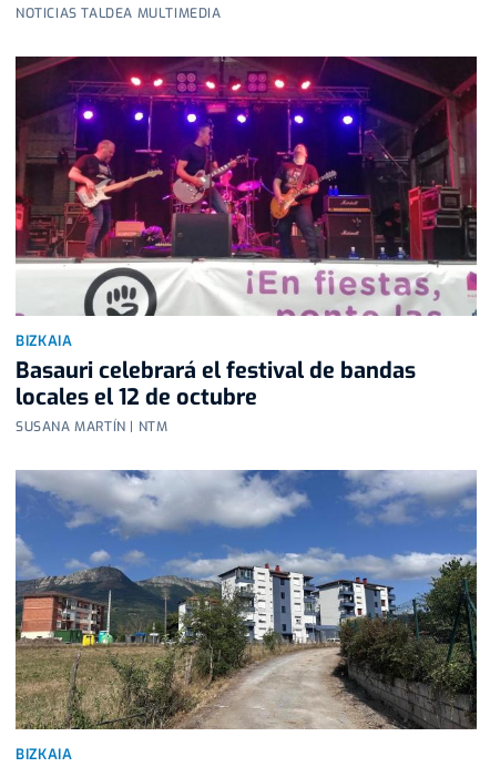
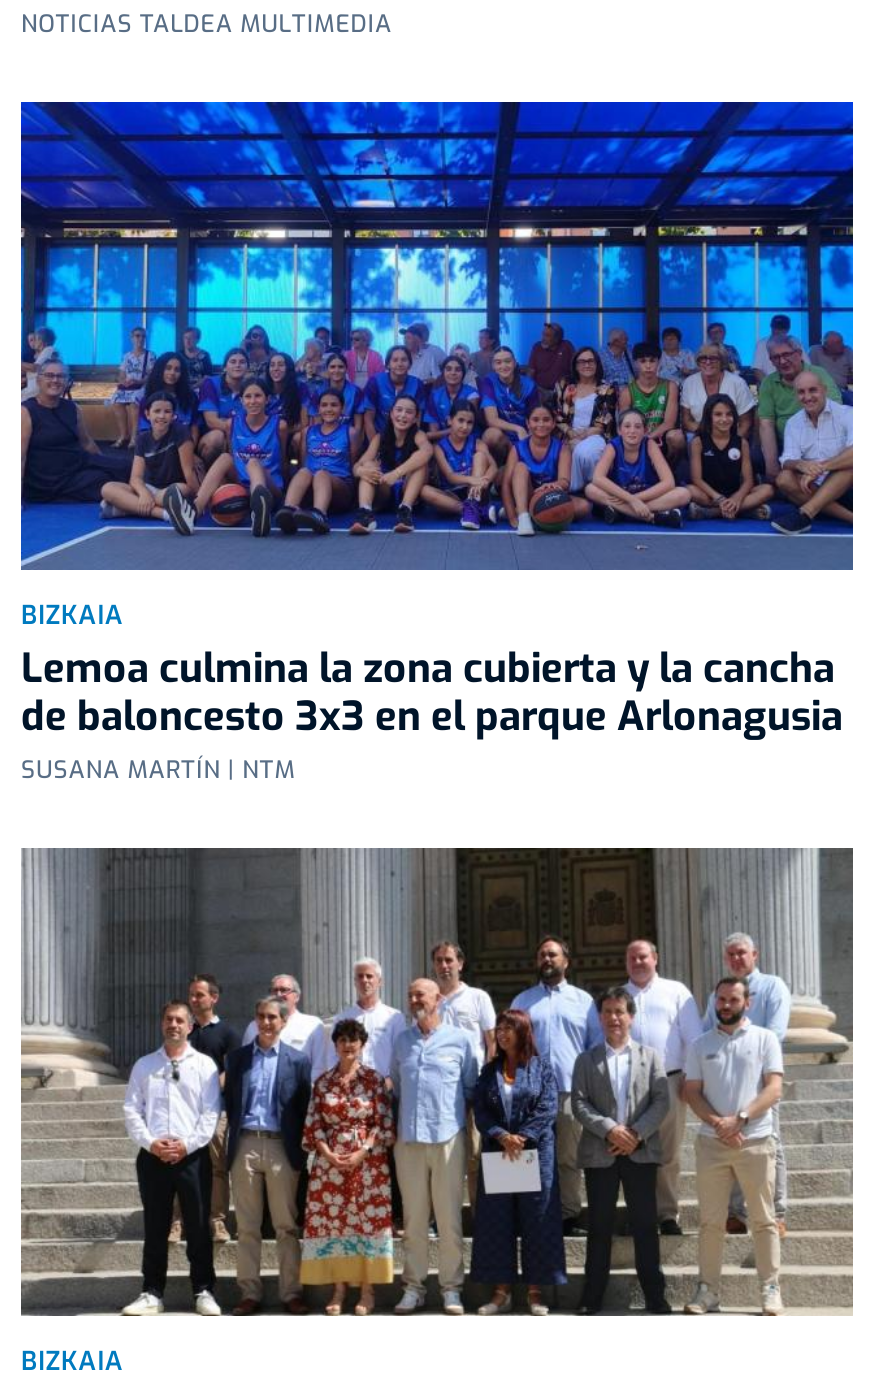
[14,55,478,412] [image] | Basauri celebrará el festival de bandas | locales el 12 de octubre -> [19,100,855,743] [image] | Lemoa culmina la zona cubierta y la cancha | de baloncesto 3x3 en el parque Arlonagusia
[14,469,478,730] [image] -> [21,846,853,1316] [image]

